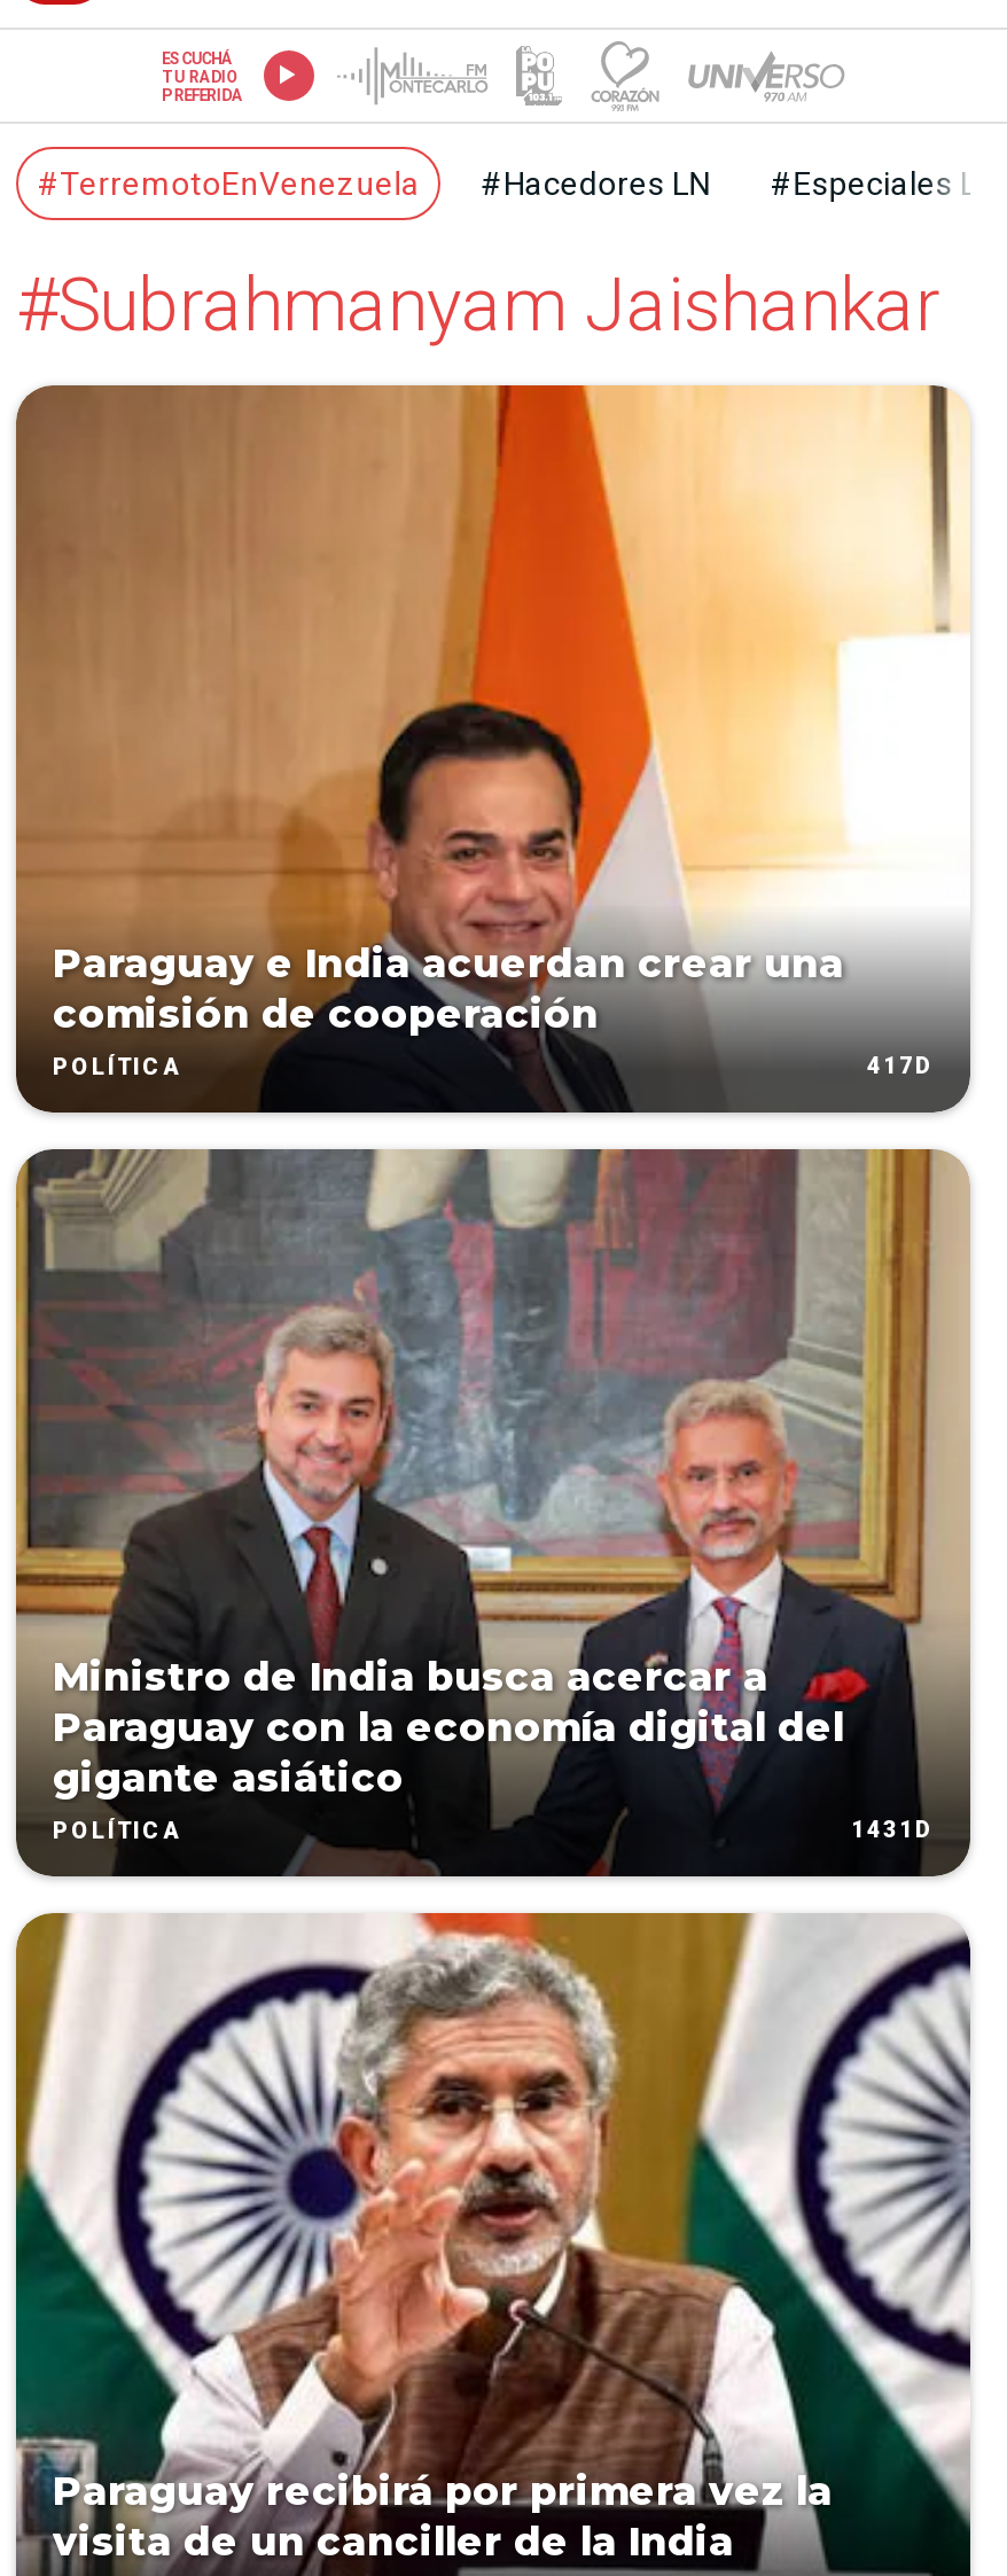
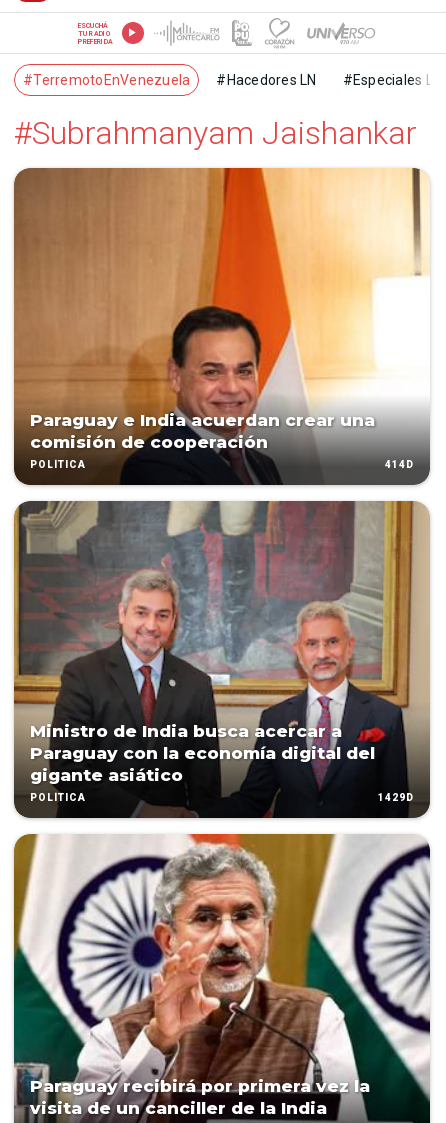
[867,1053,934,1078] 417D -> [385,459,414,470] 414D
[851,1817,934,1842] 1431D -> [378,792,414,803] 1429D

